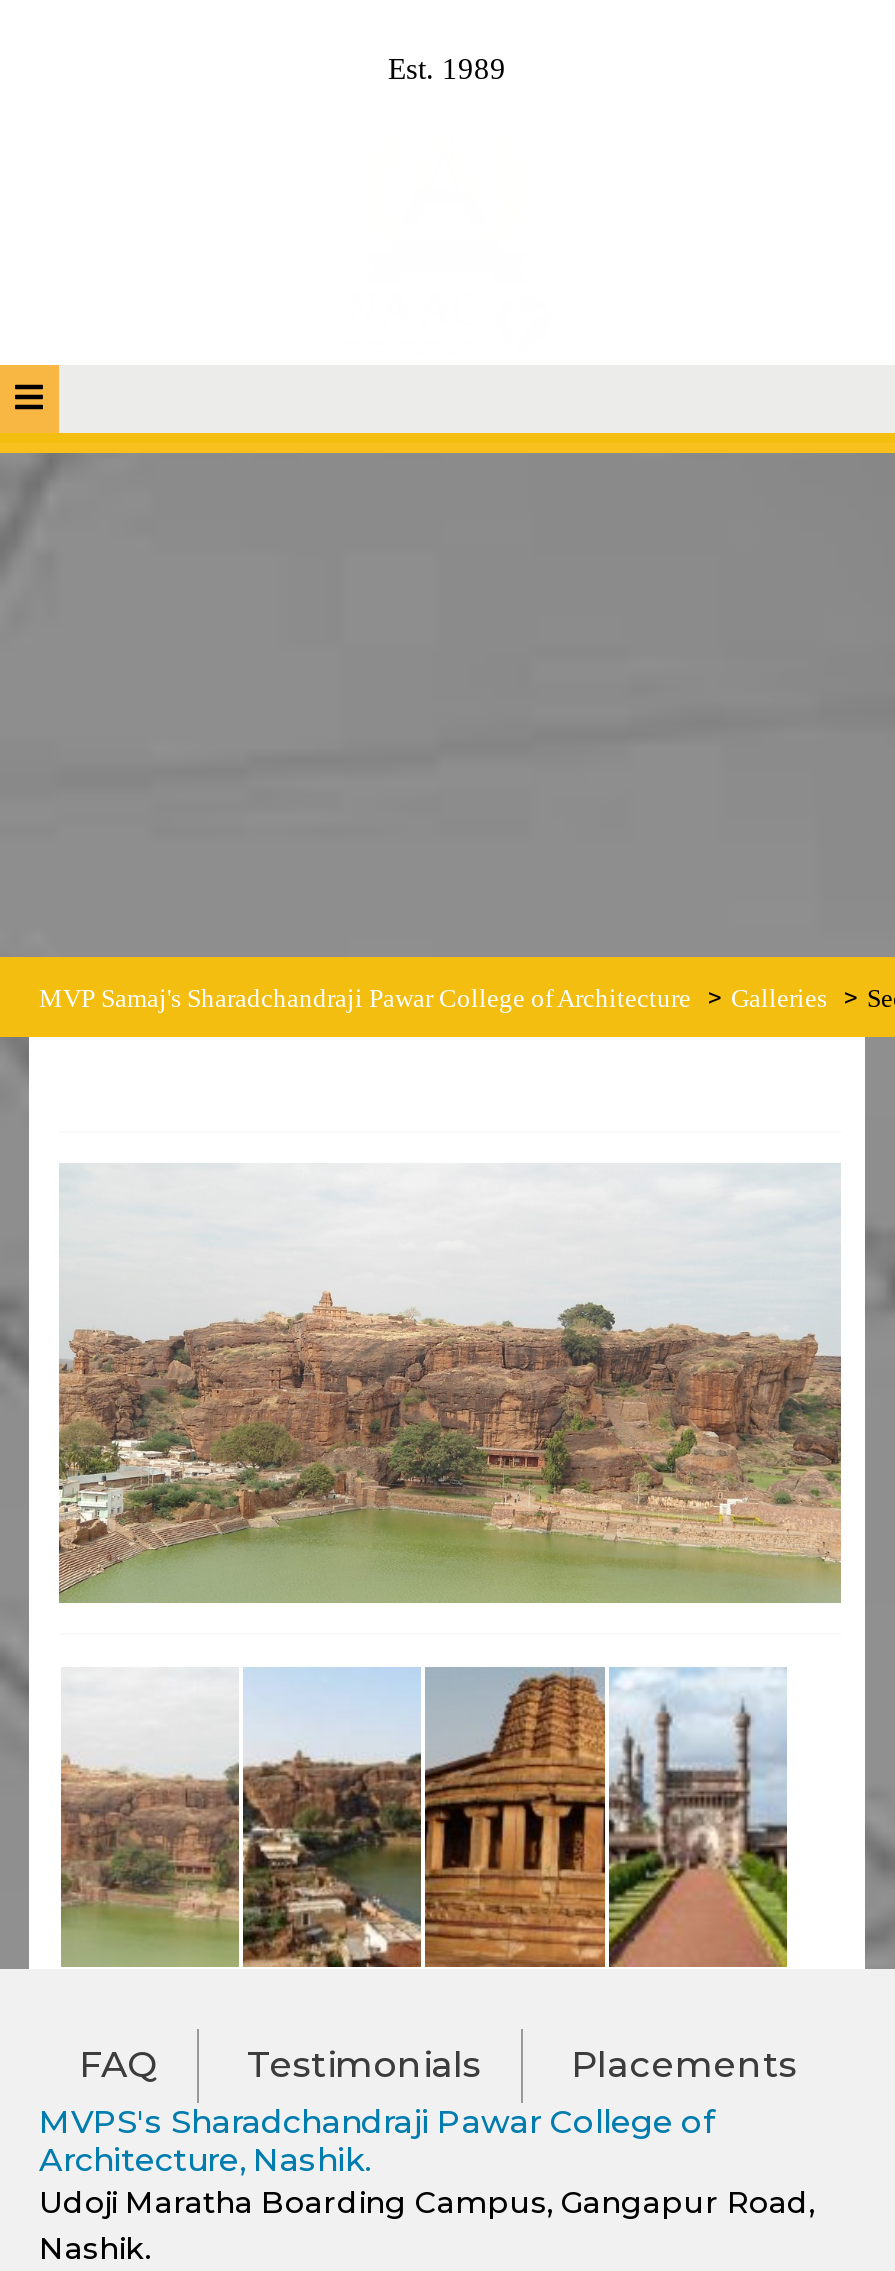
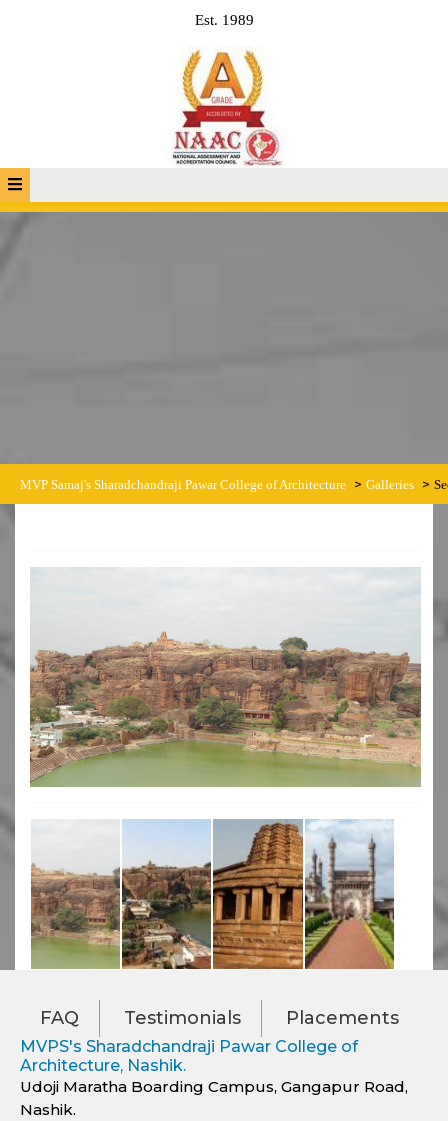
none -> [172,49,282,166] [image]

